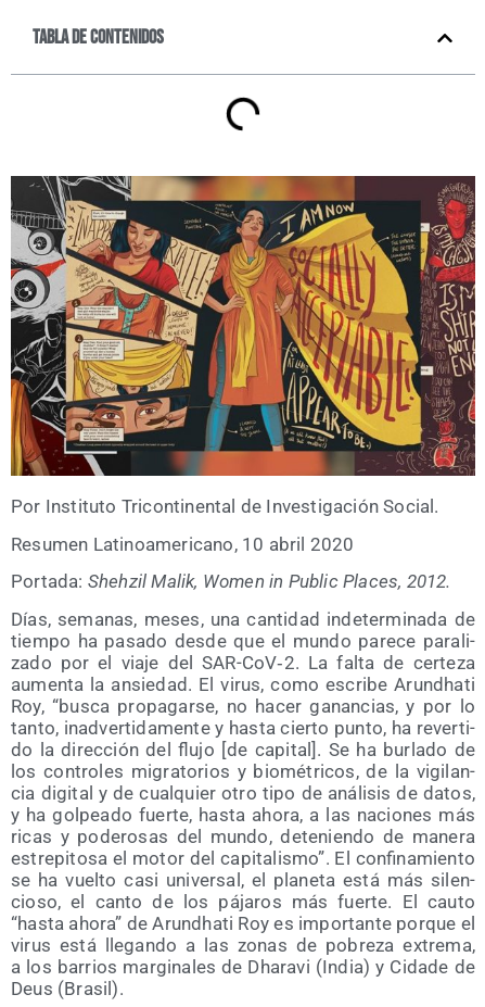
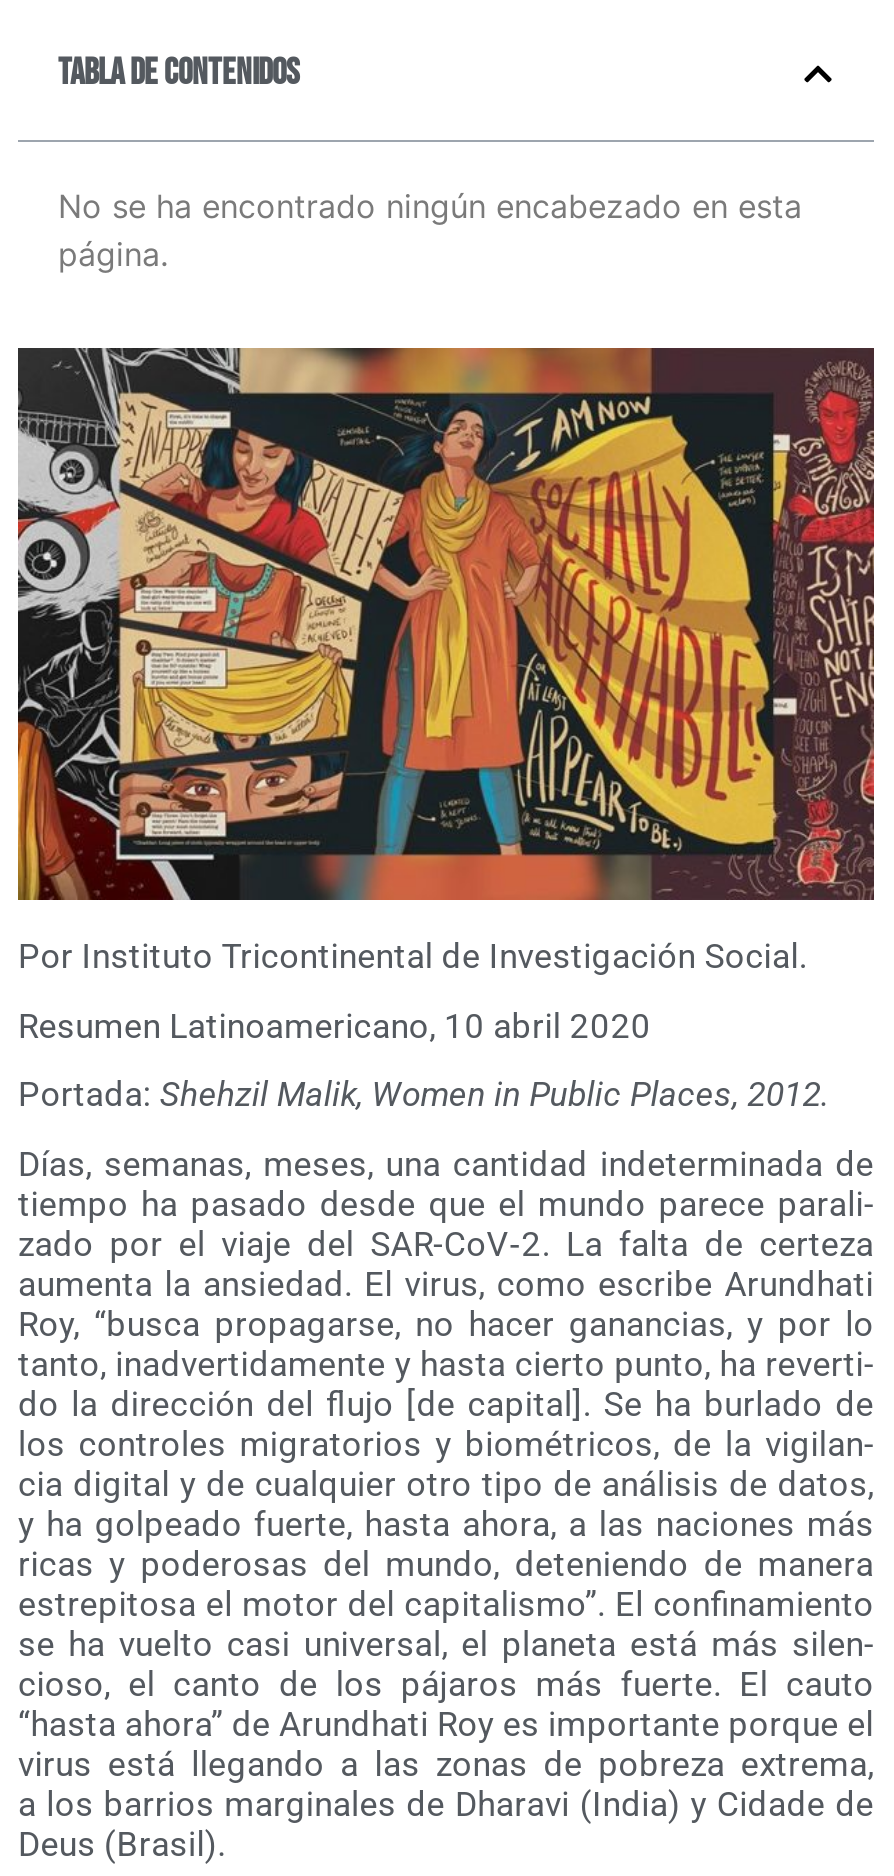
none -> [58,187,802,275] No se ha encontrado ningún encabezado en esta | página.

